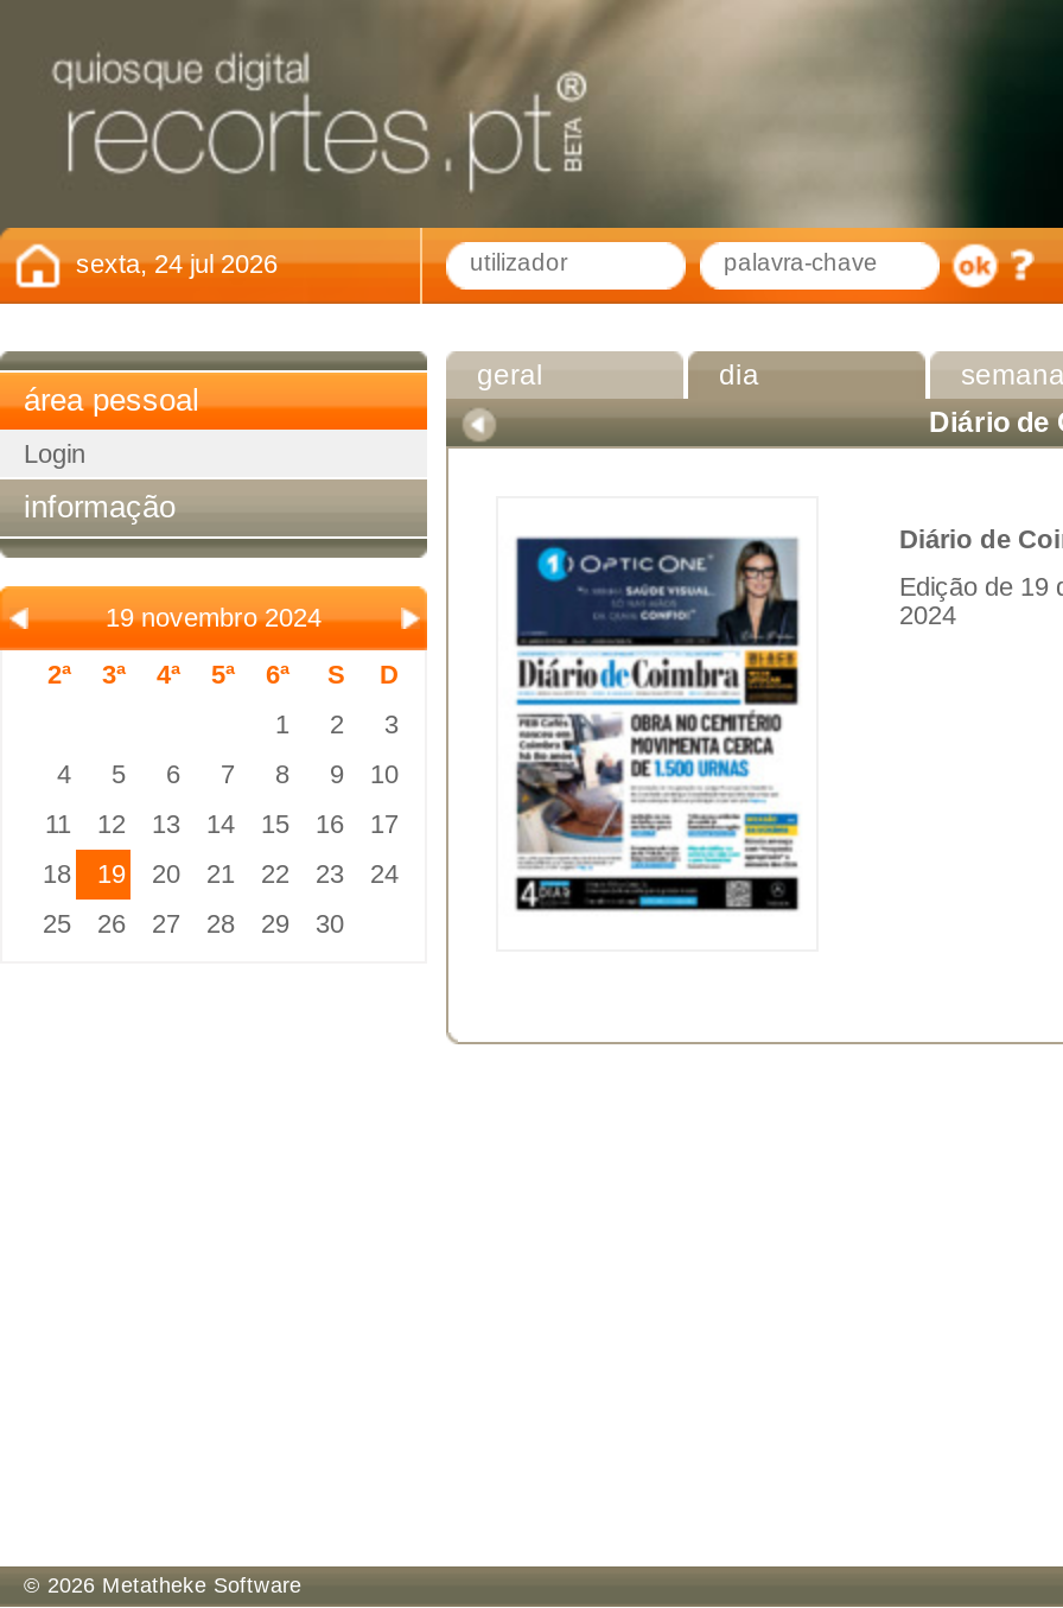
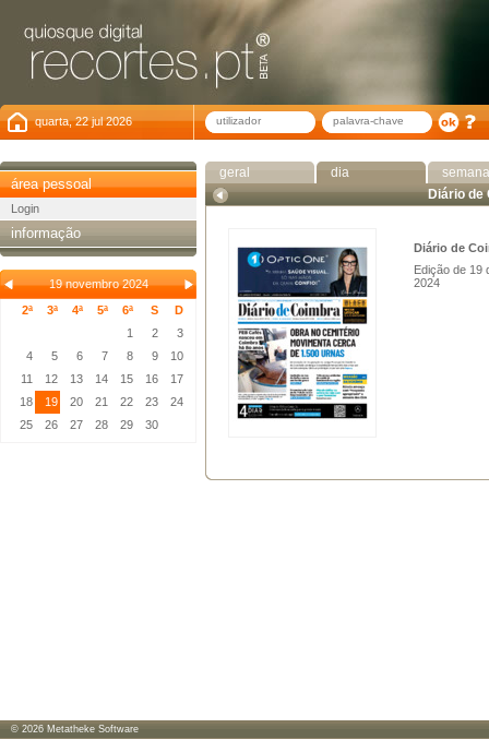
[76,249,278,278] sexta, 24 jul 2026 -> [35,115,132,128] quarta, 22 jul 2026

